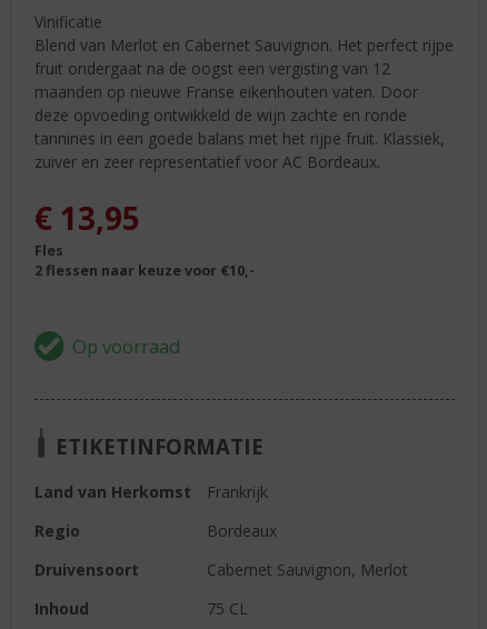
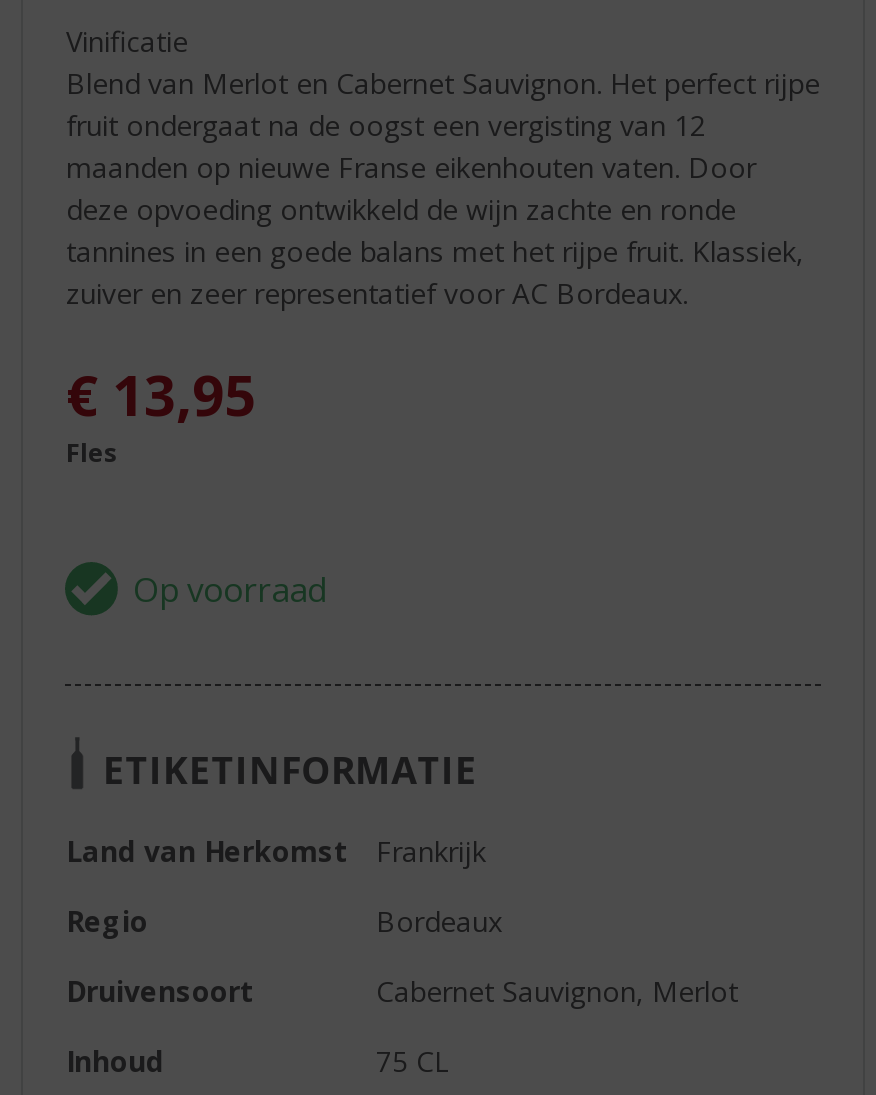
[35,262,255,280] 2 flessen naar keuze voor €10,- -> none

